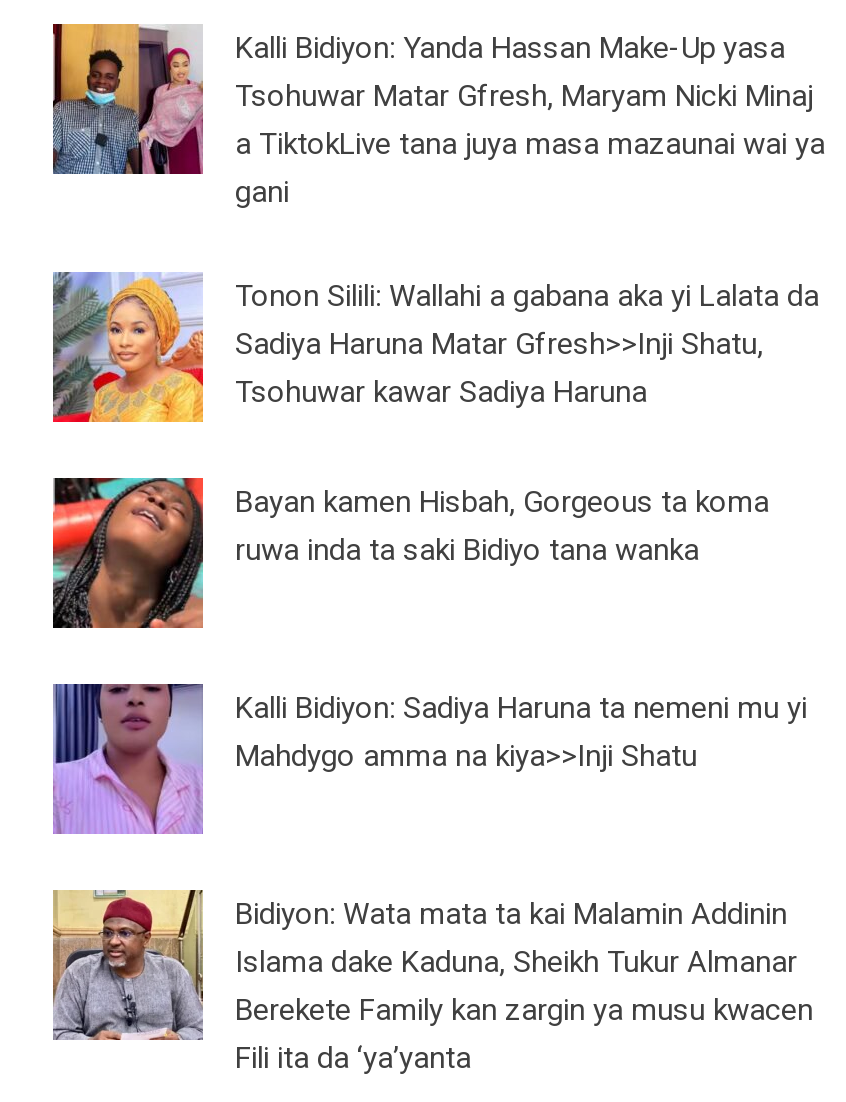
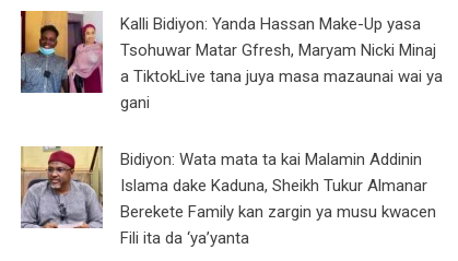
[51,270,819,568] [image] | Tonon Silili: Wallahi a gabana aka yi Lalata da | Sadiya Haruna Matar Gfresh>>Inji Shatu, | Tsohuwar kawar Sadiya Haruna | Bayan kamen Hisbah, Gorgeous ta koma | ruwa inda ta saki Bidiyo tana wanka -> none
[51,476,205,630] [image] -> none
[51,682,807,836] [image] | Kalli Bidiyon: Sadiya Haruna ta nemeni mu yi | Mahdygo amma na kiya>>Inji Shatu -> none

